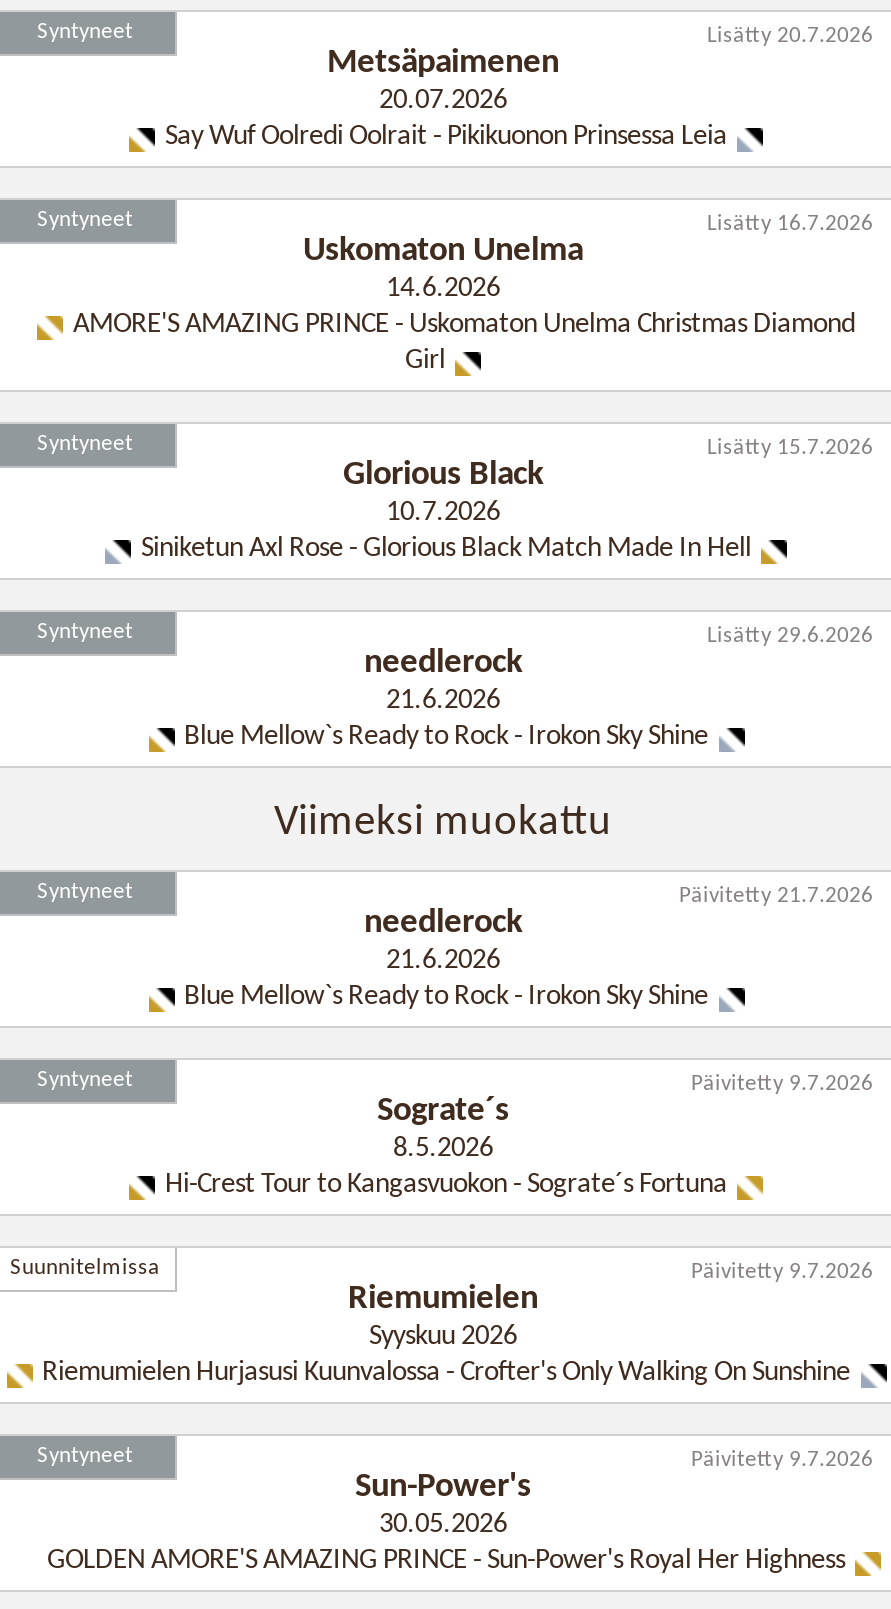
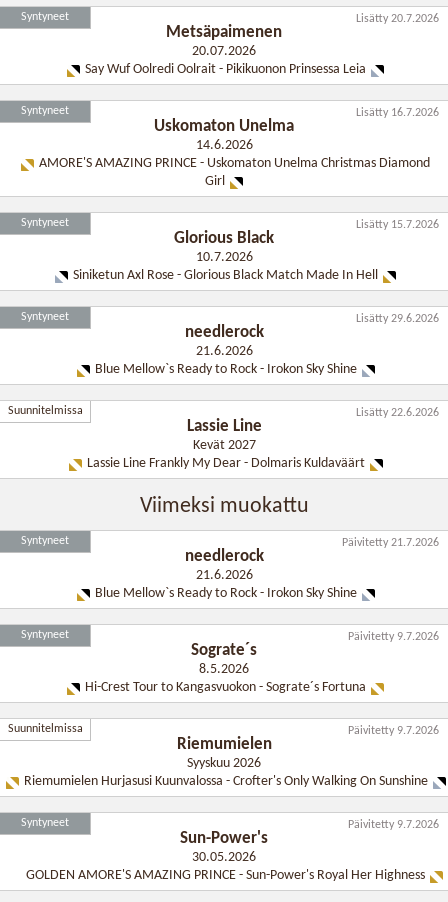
none -> [7,405,439,471] Suunnitelmissa | Lisätty 22.6.2026 | Lassie Line | Kevät 2027 | Lassie Line Frankly My Dear - Dolmaris Kuldaväärt

